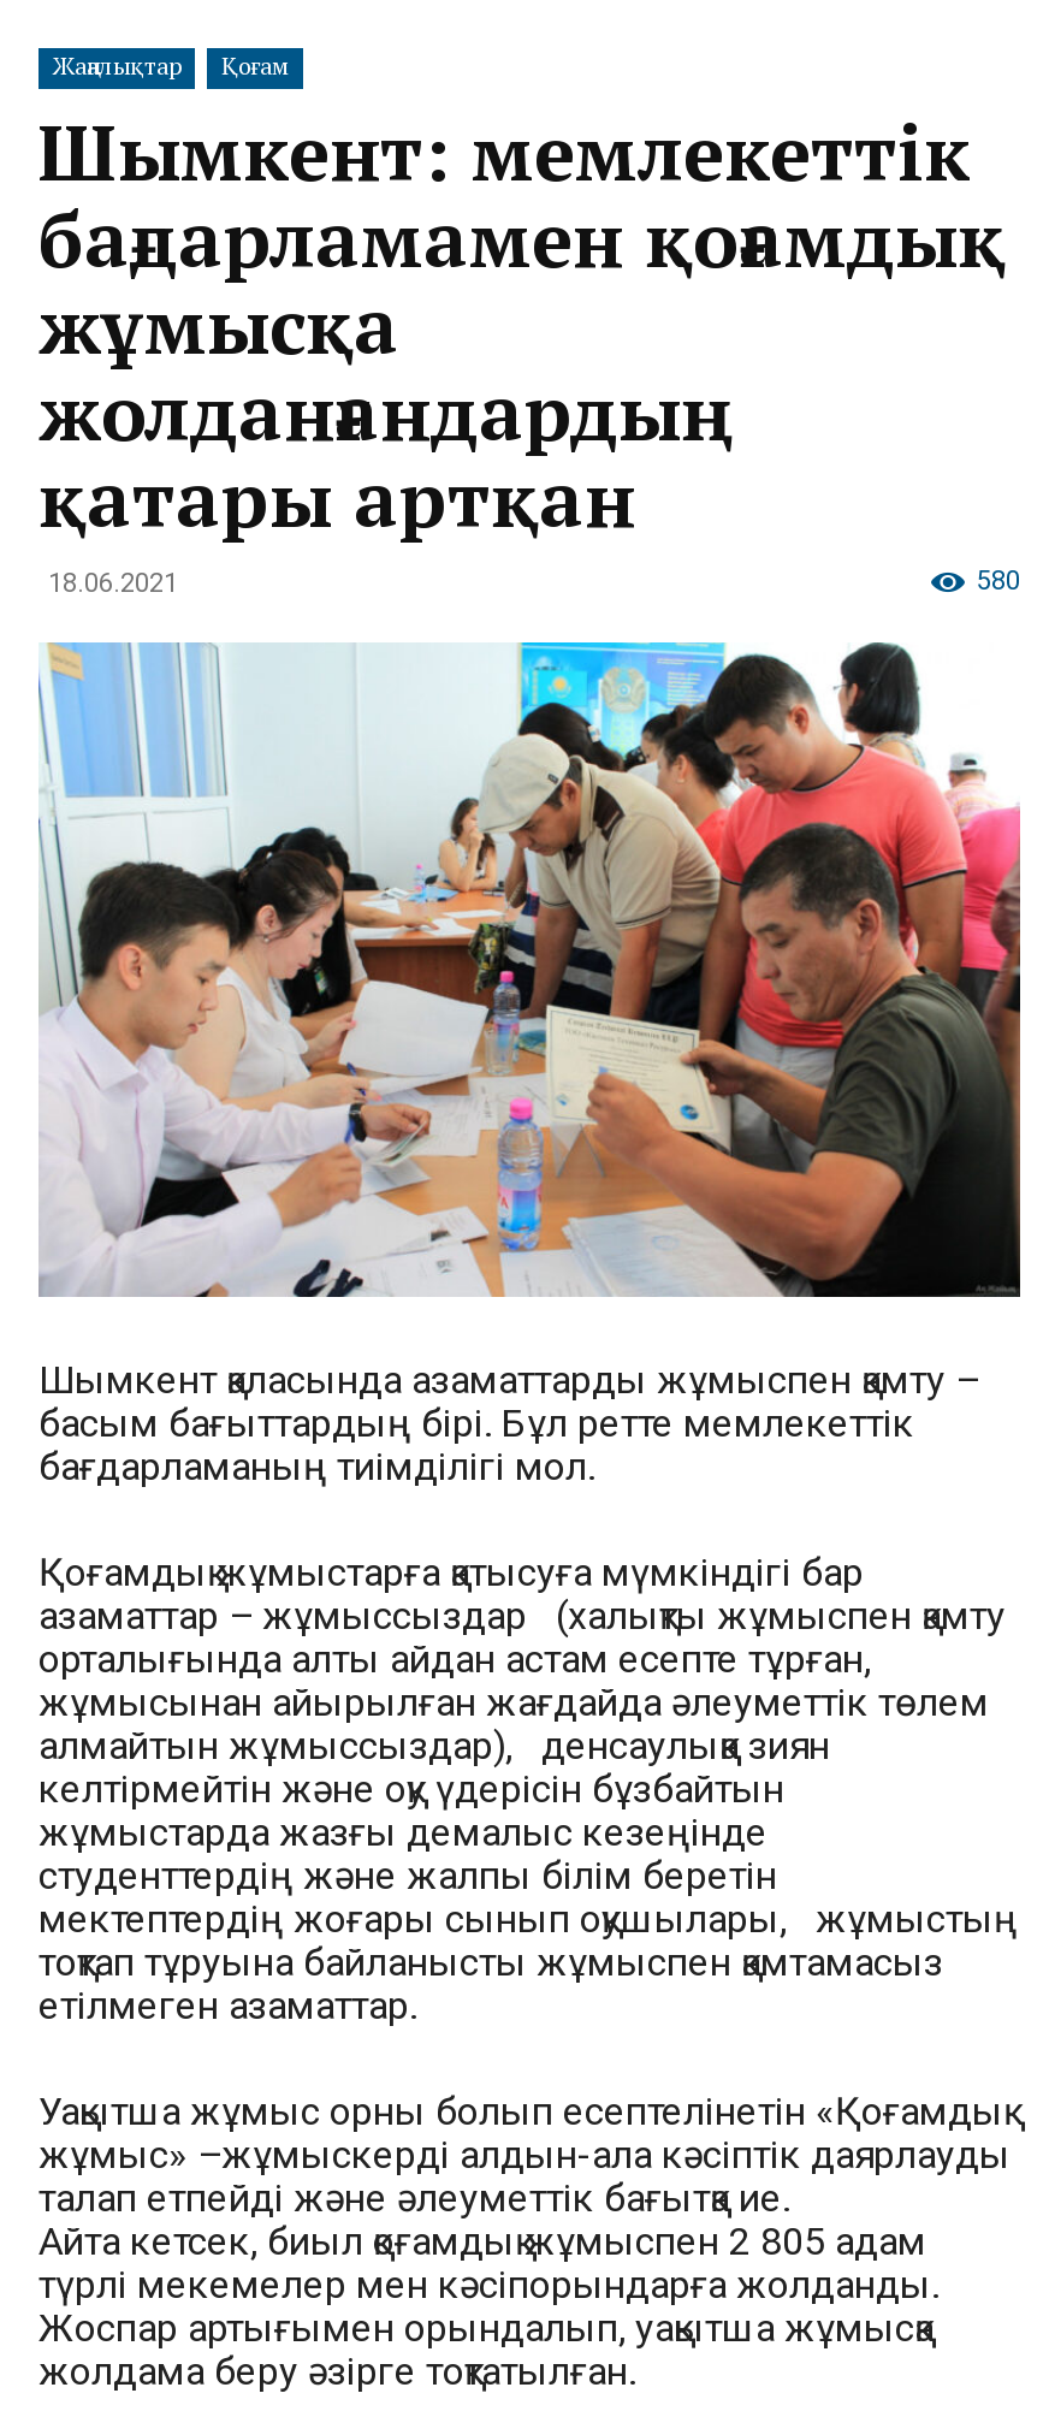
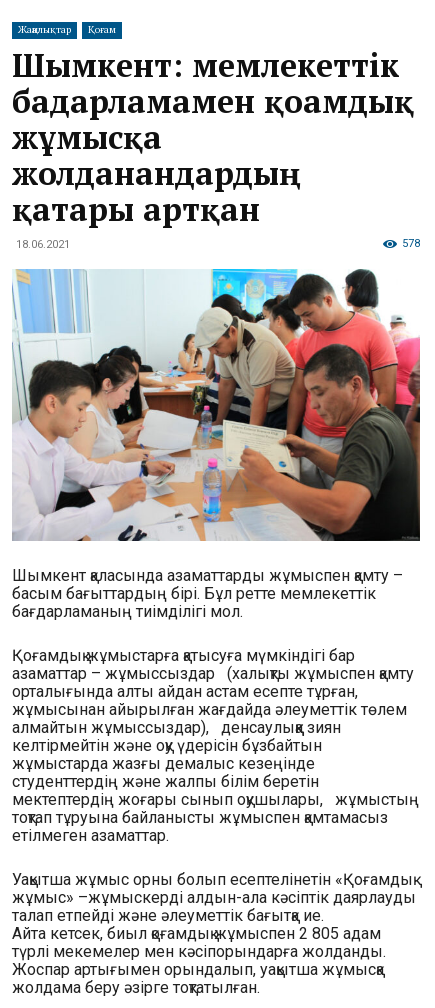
[977,565,1020,597] 580 -> [402,237,420,250] 578

